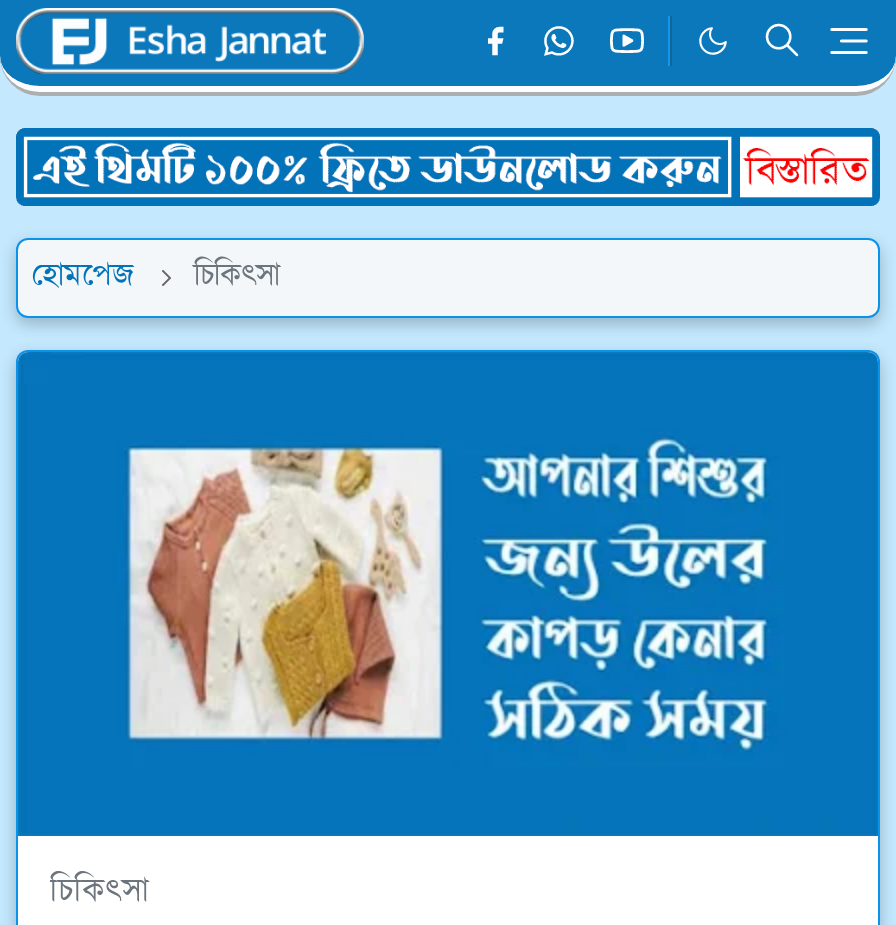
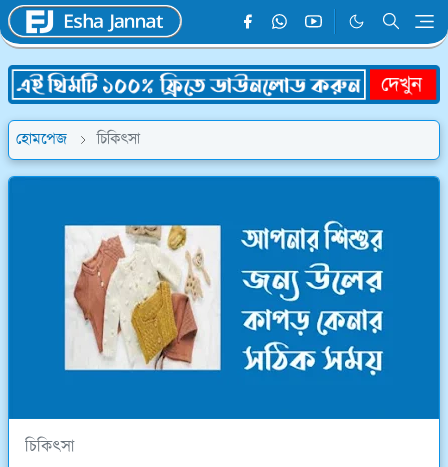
[738,134,874,200] [image] -> [369,68,437,101] [image]

